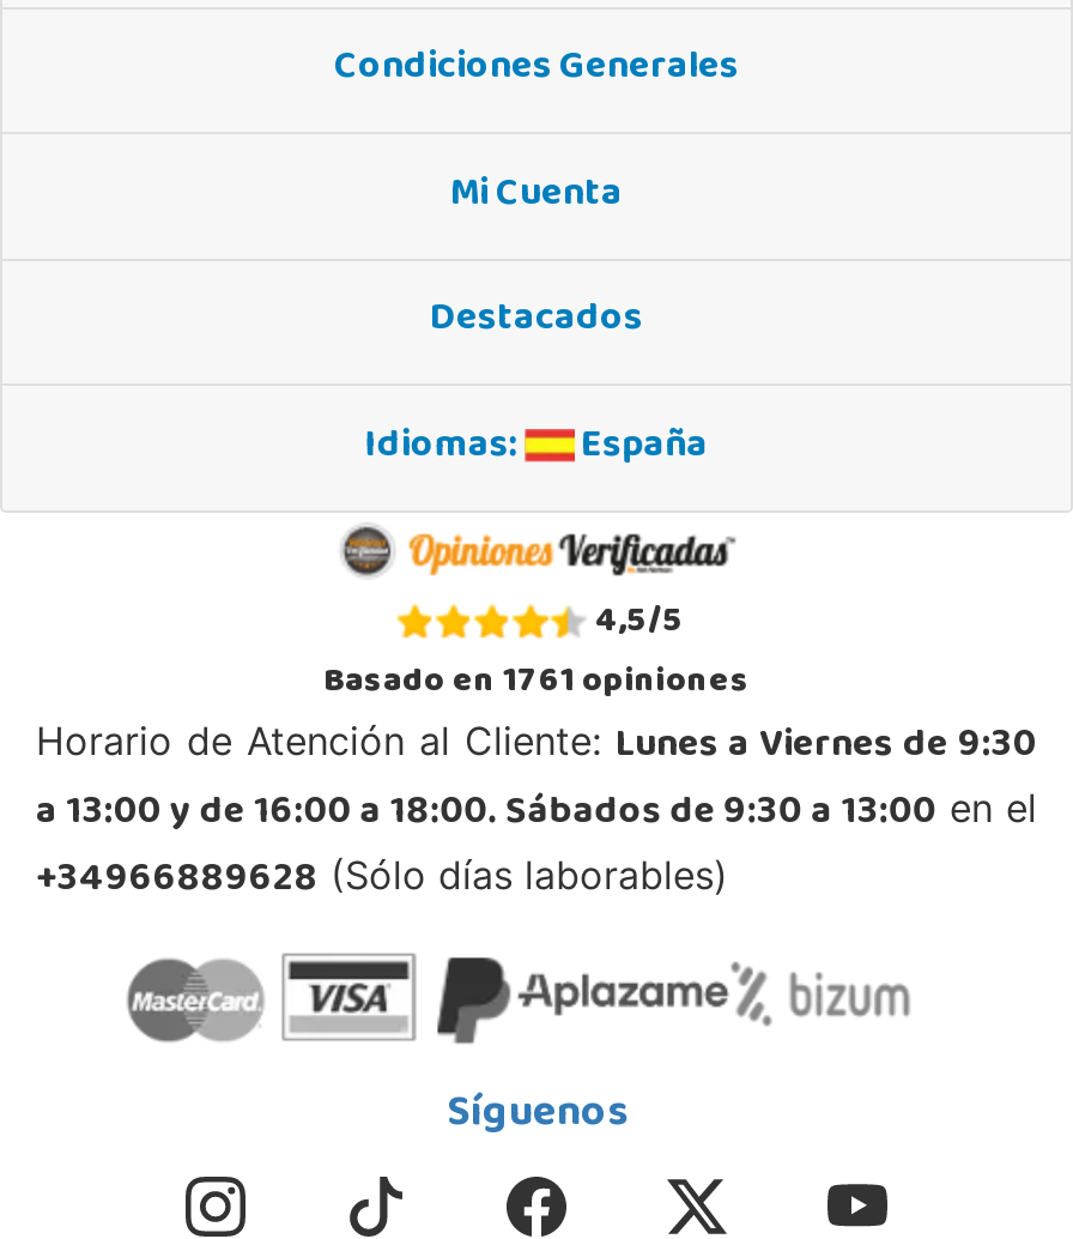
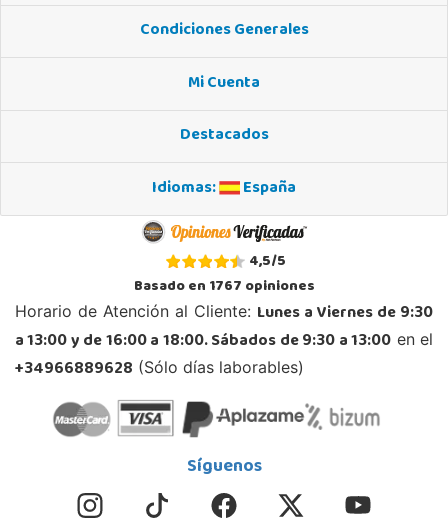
[323,649,750,719] Basado en 1761opiniones -> [133,273,314,302] Basado en 1767opiniones

